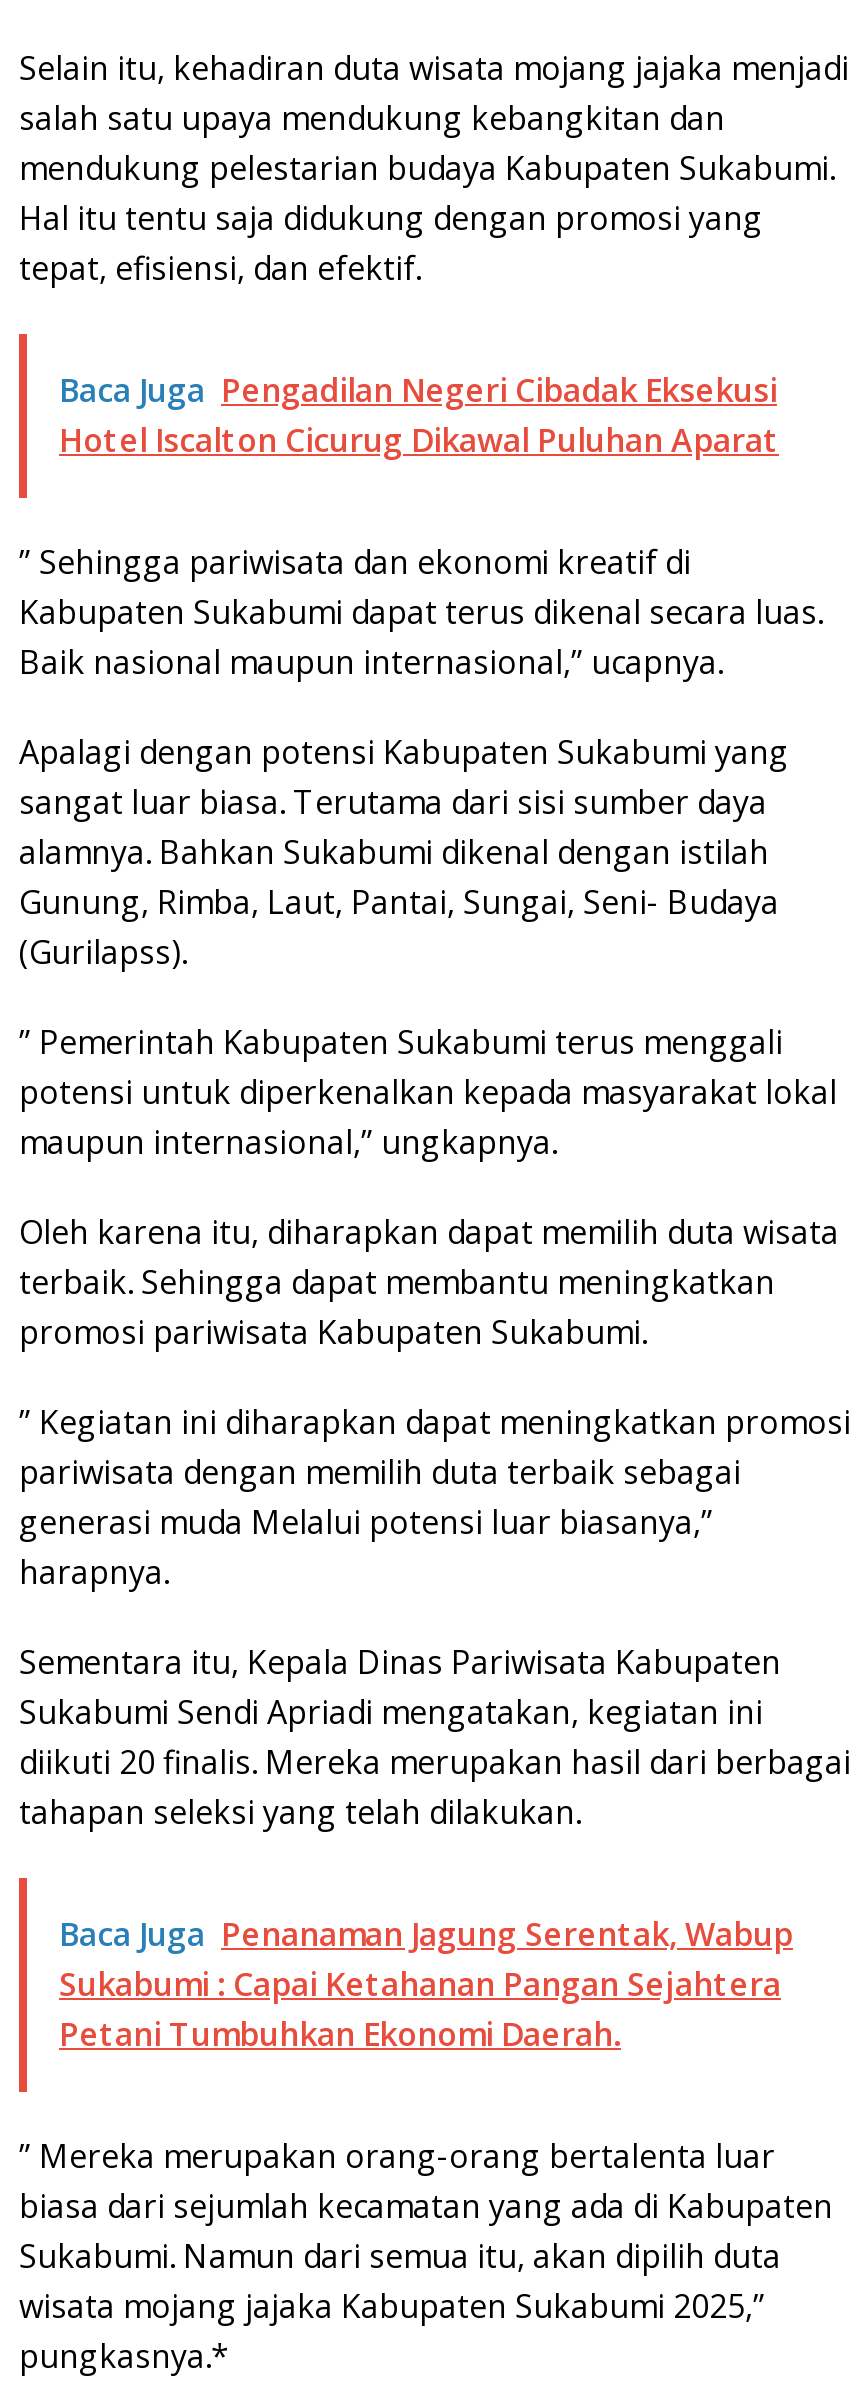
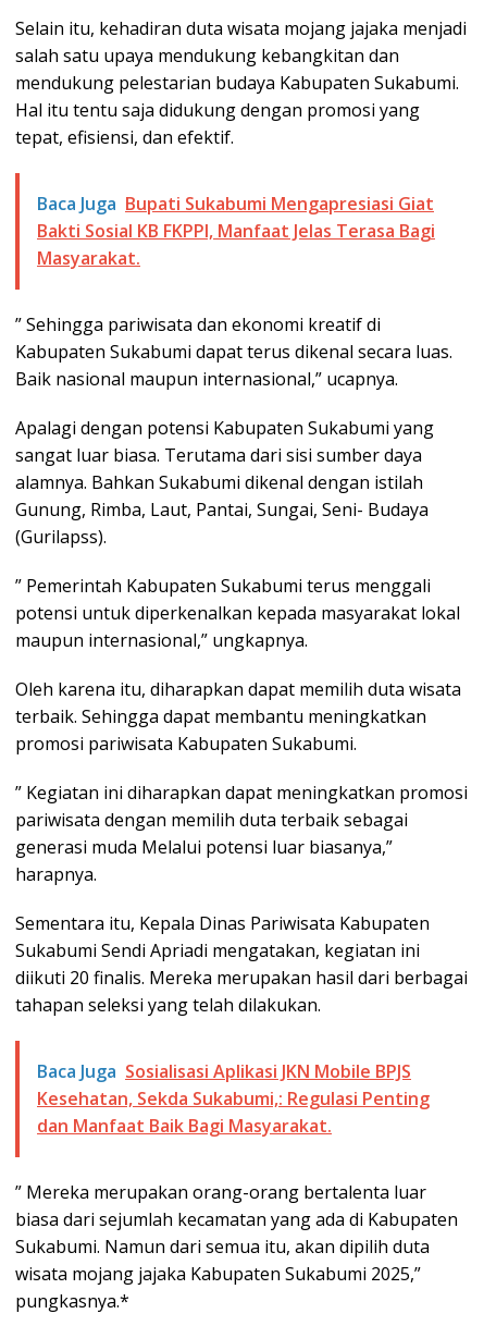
[59,368,779,462] Baca Juga Pengadilan Negeri Cibadak Eksekusi | Hotel Iscalton Cicurug Dikawal Puluhan Aparat -> [37,191,435,270] Baca Juga Bupati Sukabumi Mengapresiasi Giat | Bakti Sosial KB FKPPI, Manfaat Jelas Terasa Bagi | Masyarakat.
[59,1912,793,2056] Baca Juga Penanaman Jagung Serentak, Wabup | Sukabumi : Capai Ketahanan Pangan Sejahtera | Petani Tumbuhkan Ekonomi Daerah. -> [37,1059,430,1137] Baca Juga Sosialisasi Aplikasi JKN Mobile BPJS | Kesehatan, Sekda Sukabumi,: Regulasi Penting | dan Manfaat Baik Bagi Masyarakat.

